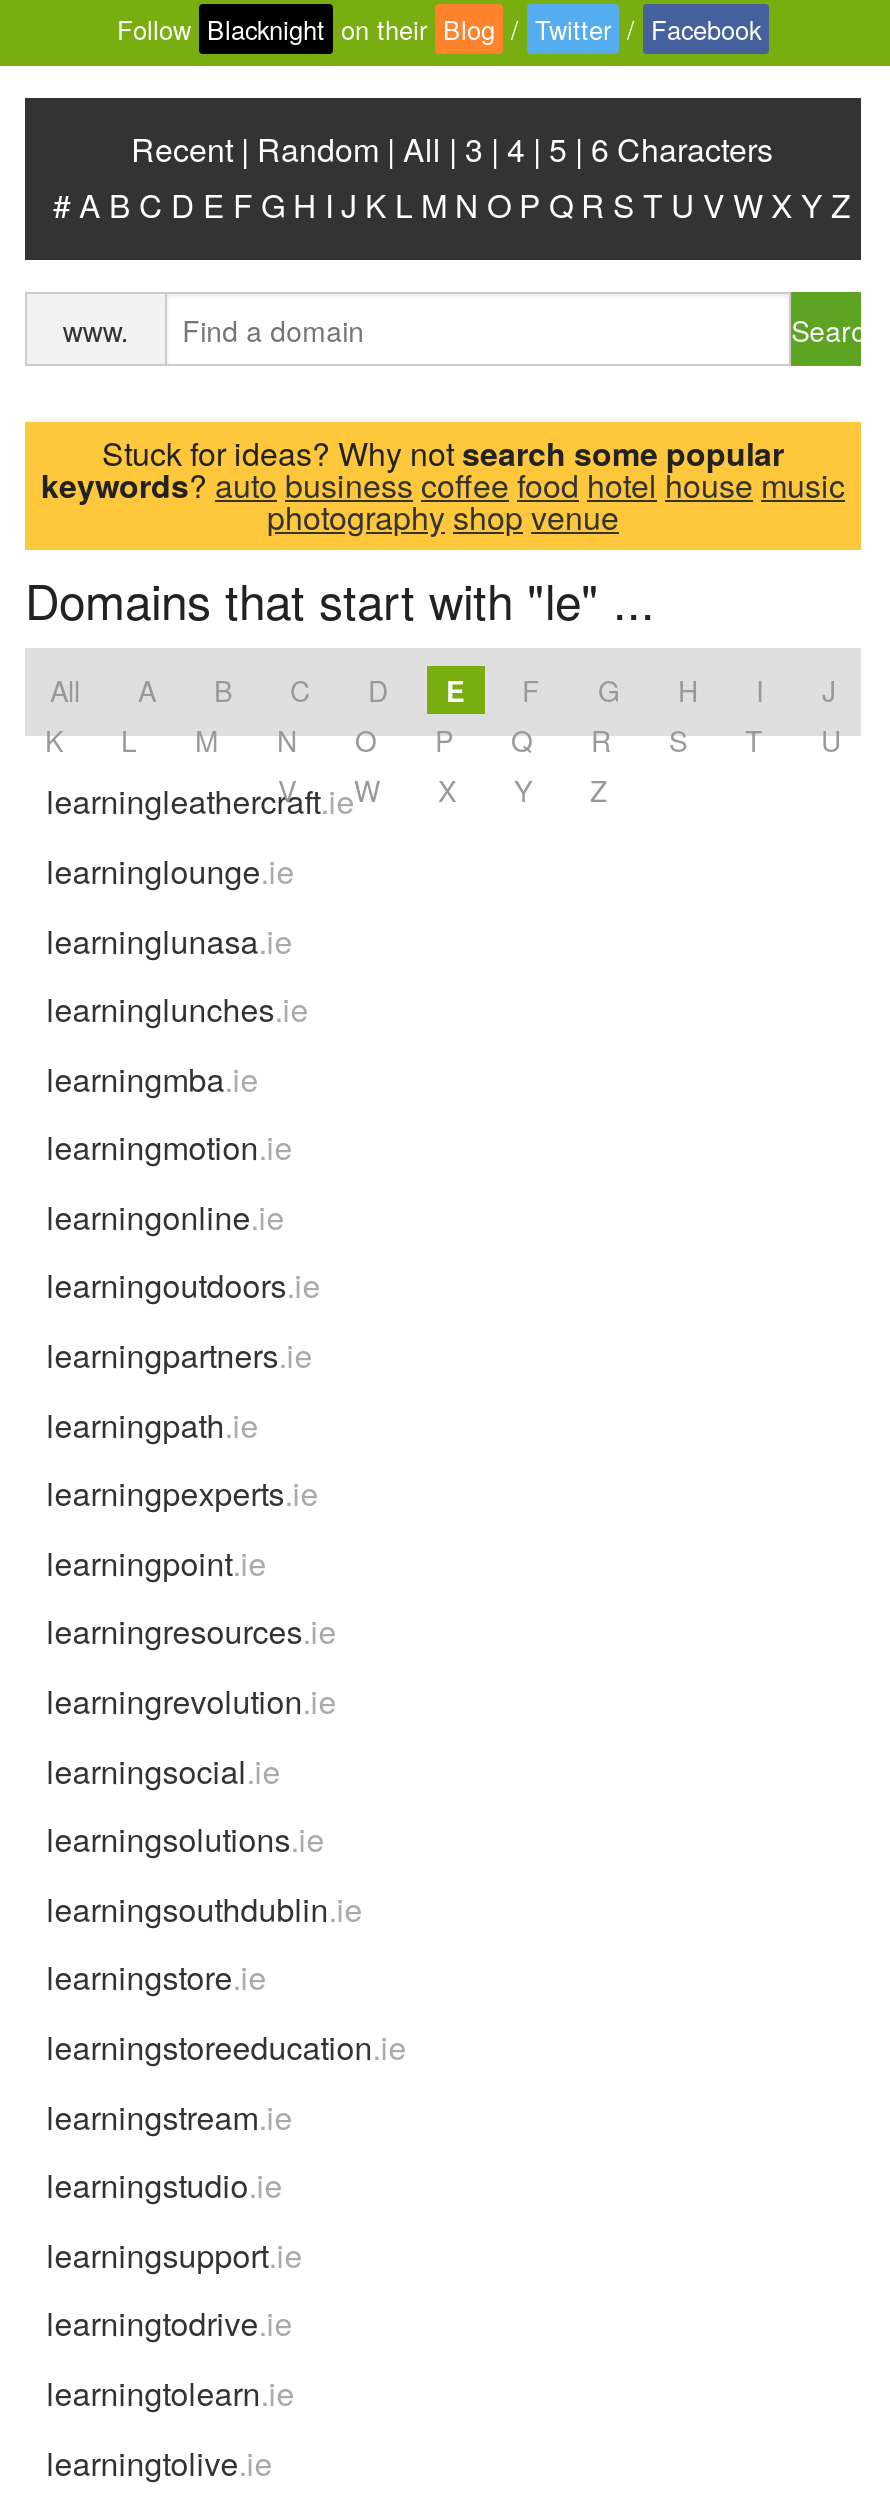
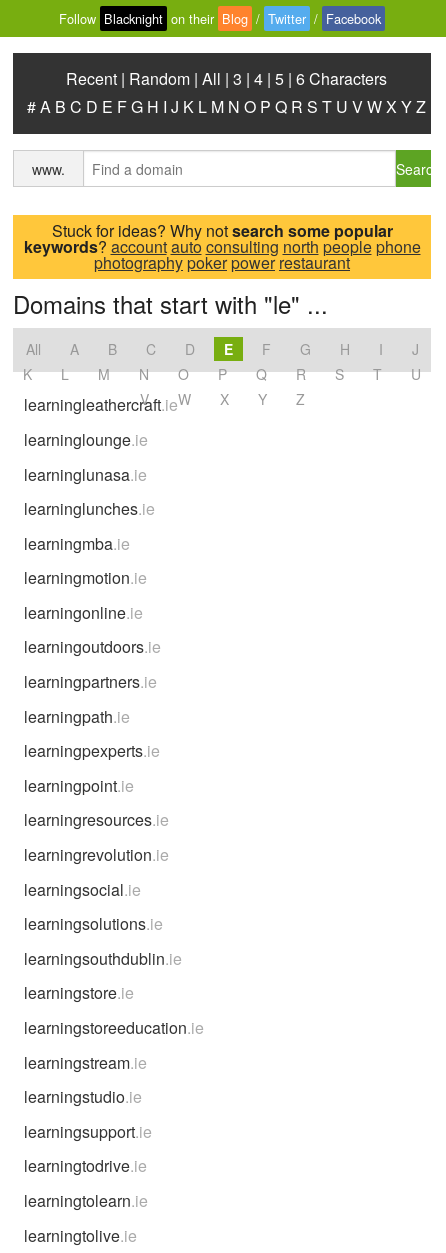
[41,462,845,540] keywords?auto business coffee food hotel house music | photography shop venue -> [23,235,420,274] keywords?account auto consulting north people phone | photography poker power restaurant

